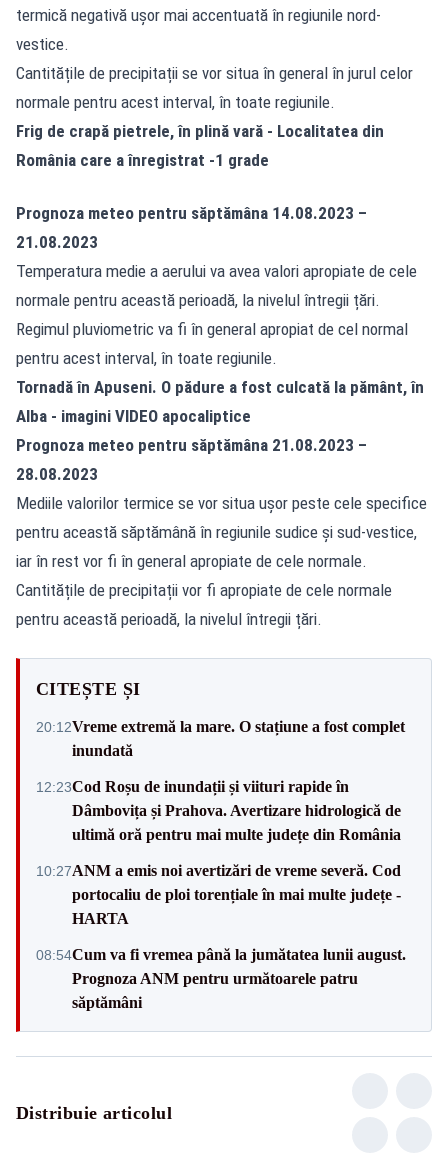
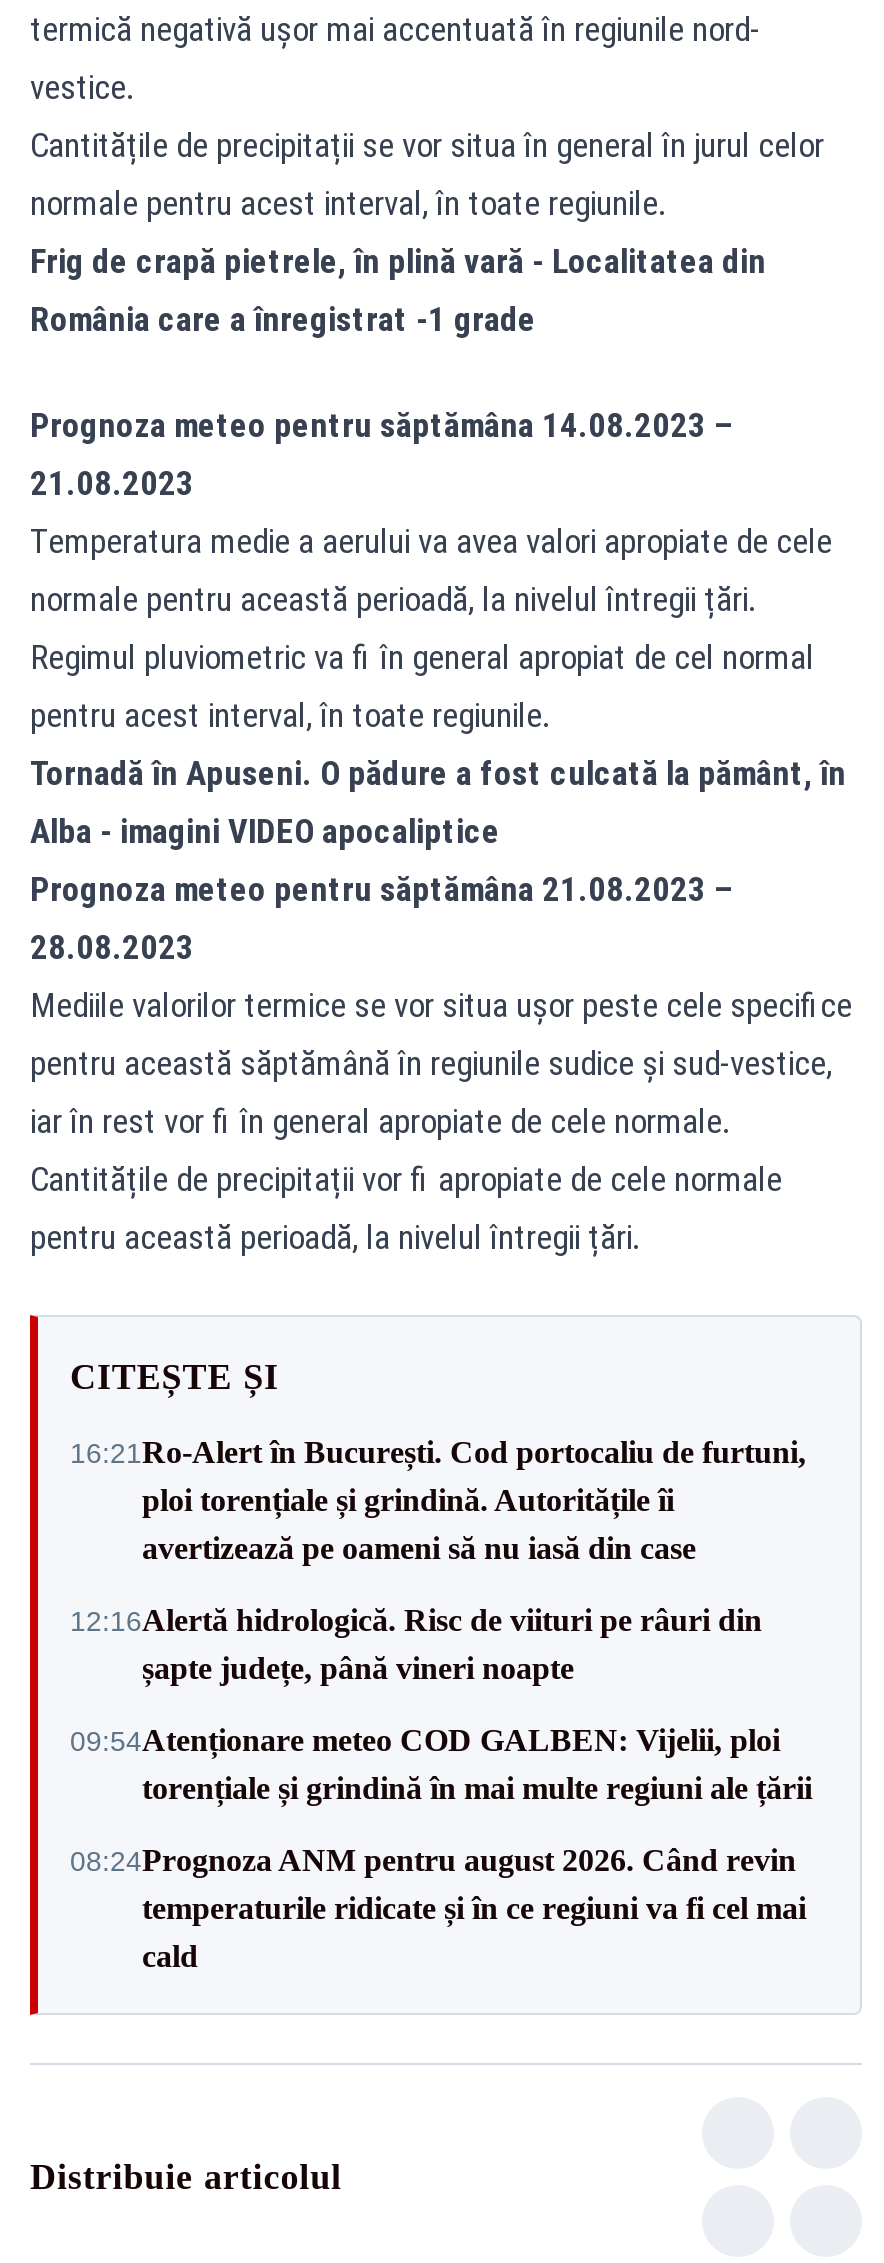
[36,717,405,758] 20:12Vreme extremă la mare. O stațiune a fost complet | inundată -> [70,1435,806,1565] 16:21Ro-Alert în București. Cod portocaliu de furtuni, | ploi torențiale și grindină. Autoritățile îi | avertizează pe oameni să nu iasă din case
[36,777,401,842] 12:23Cod Roșu de inundații și viituri rapide în | Dâmbovița și Prahova. Avertizare hidrologică de | ultimă oră pentru mai multe județe din România -> [70,1603,762,1685] 12:16Alertă hidrologică. Risc de viituri pe râuri din | șapte județe, până vineri noapte
[36,861,401,926] 10:27ANM a emis noi avertizări de vreme severă. Cod | portocaliu de ploi torențiale în mai multe județe - | HARTA -> [70,1723,812,1805] 09:54Atenționare meteo COD GALBEN: Vijelii, ploi | torențiale și grindină în mai multe regiuni ale țării
[36,945,406,1010] 08:54Cum va fi vremea până la jumătatea lunii august. | Prognoza ANM pentru următoarele patru | săptămâni -> [70,1843,806,1973] 08:24Prognoza ANM pentru august 2026. Când revin | temperaturile ridicate și în ce regiuni va fi cel mai | cald

